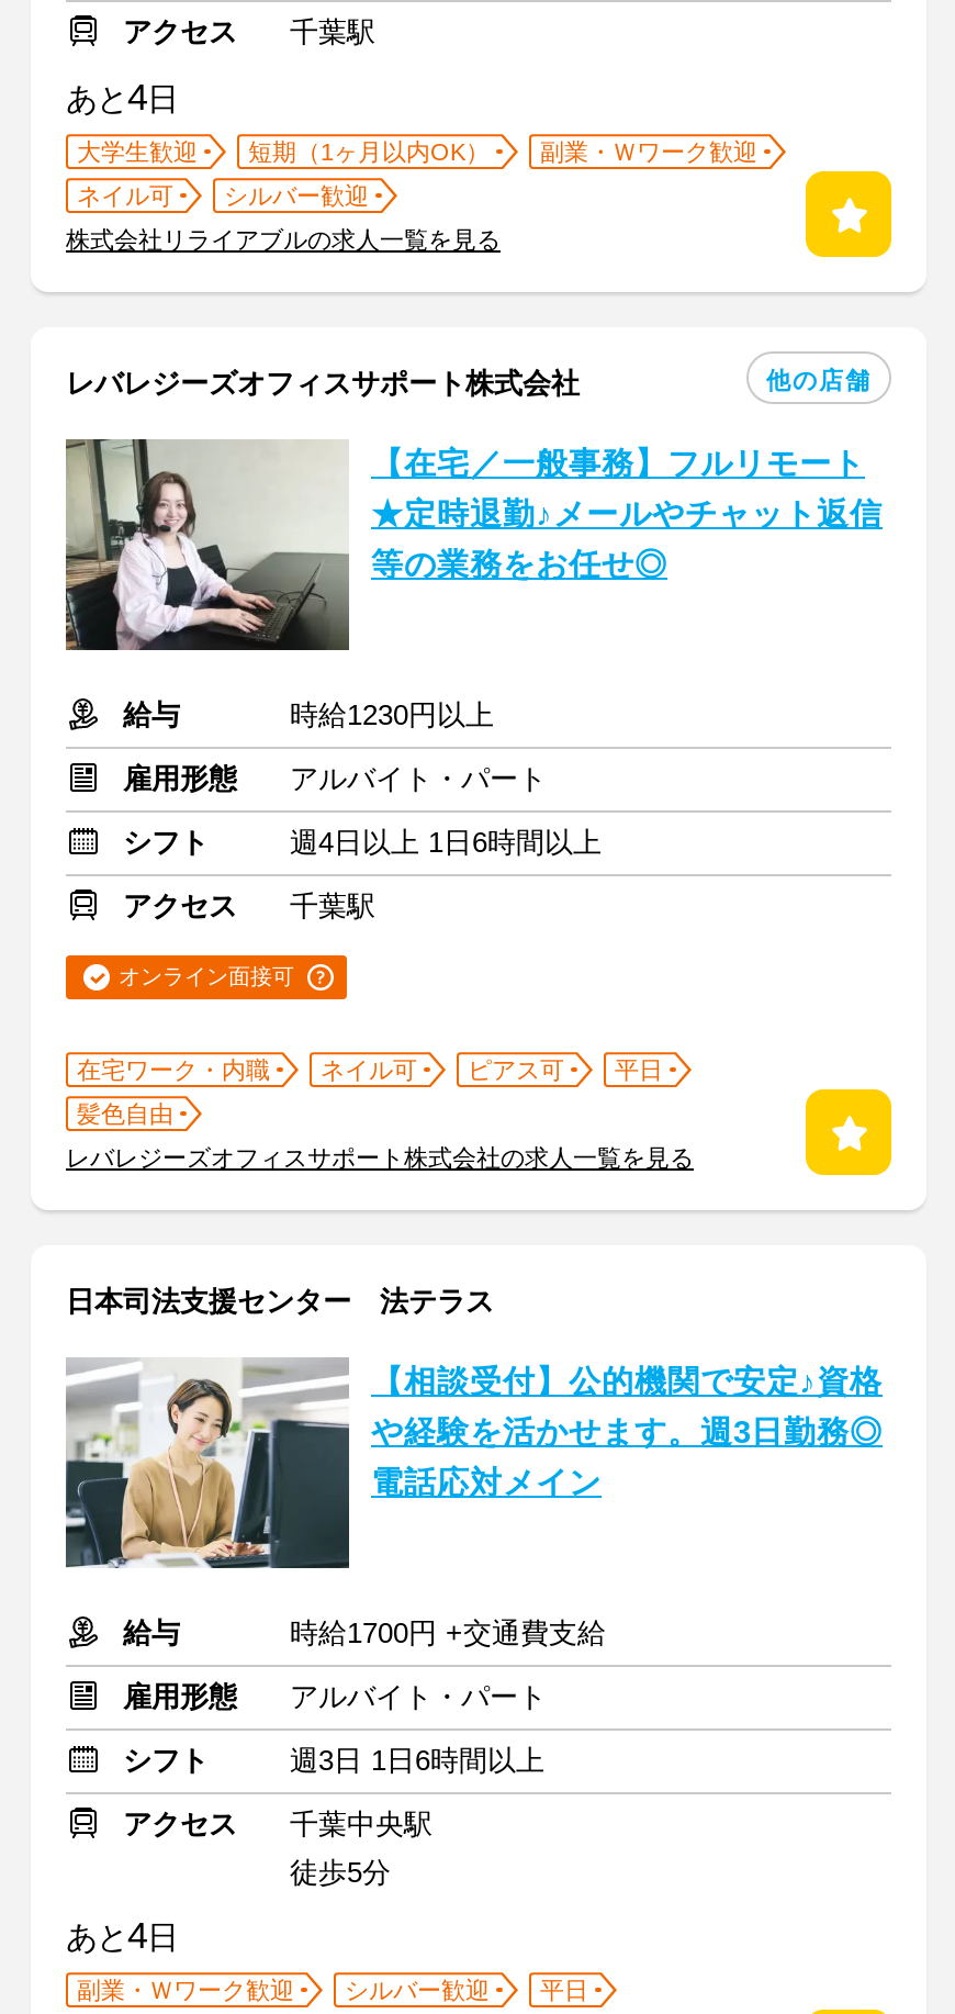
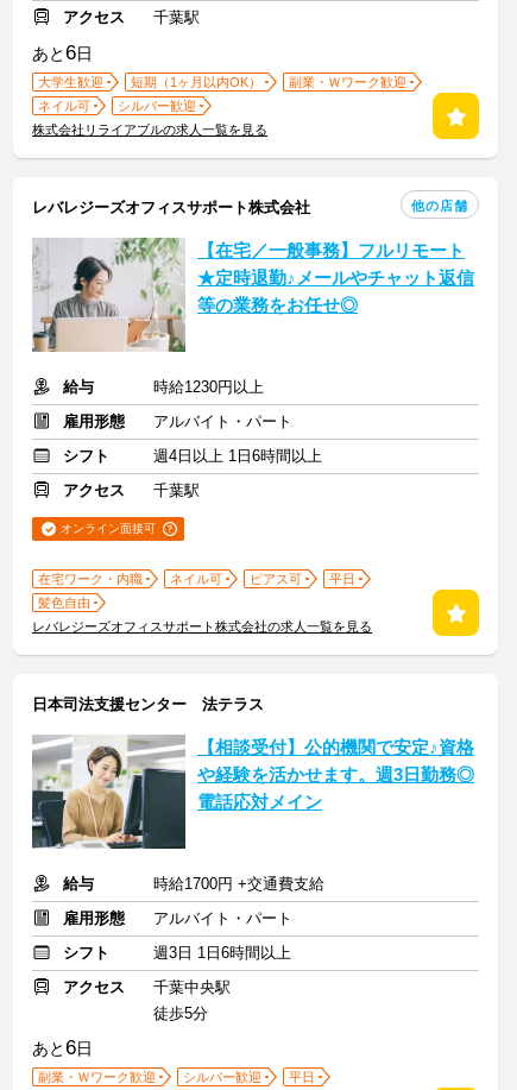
[66,77,178,119] あと4日 -> [32,42,93,64] あと6日
[64,437,349,652] [image] -> [32,238,185,353] [image]
[66,1915,178,1957] あと4日 -> [32,1037,93,1059] あと6日

